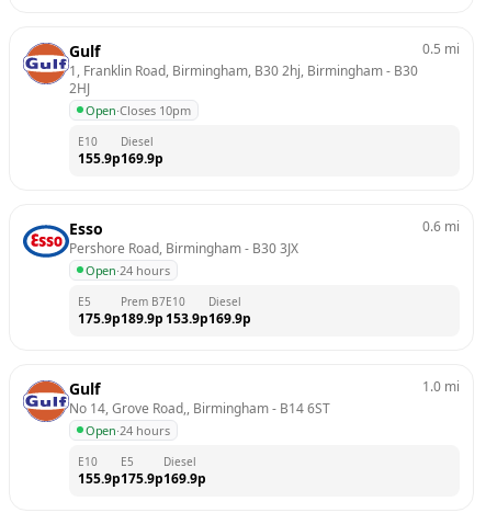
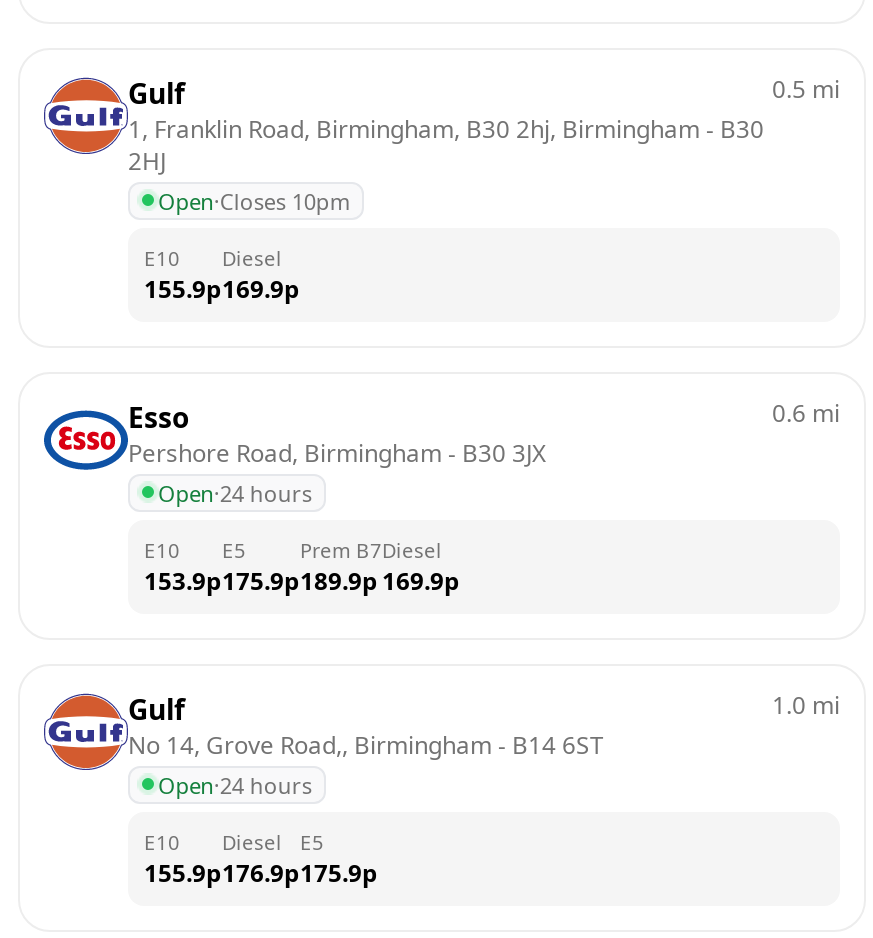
[166,294,208,328] E10 | 153.9p -> none
none -> [144,536,222,598] E10 | 153.9p
[163,454,206,488] Diesel | 169.9p -> none
none -> [222,828,300,890] Diesel | 176.9p

